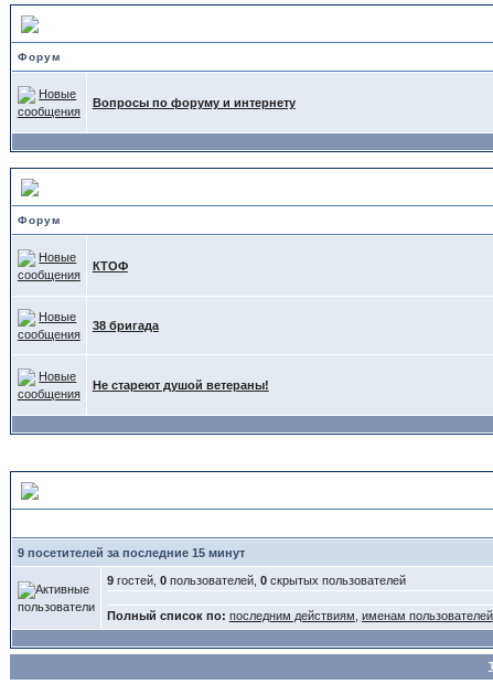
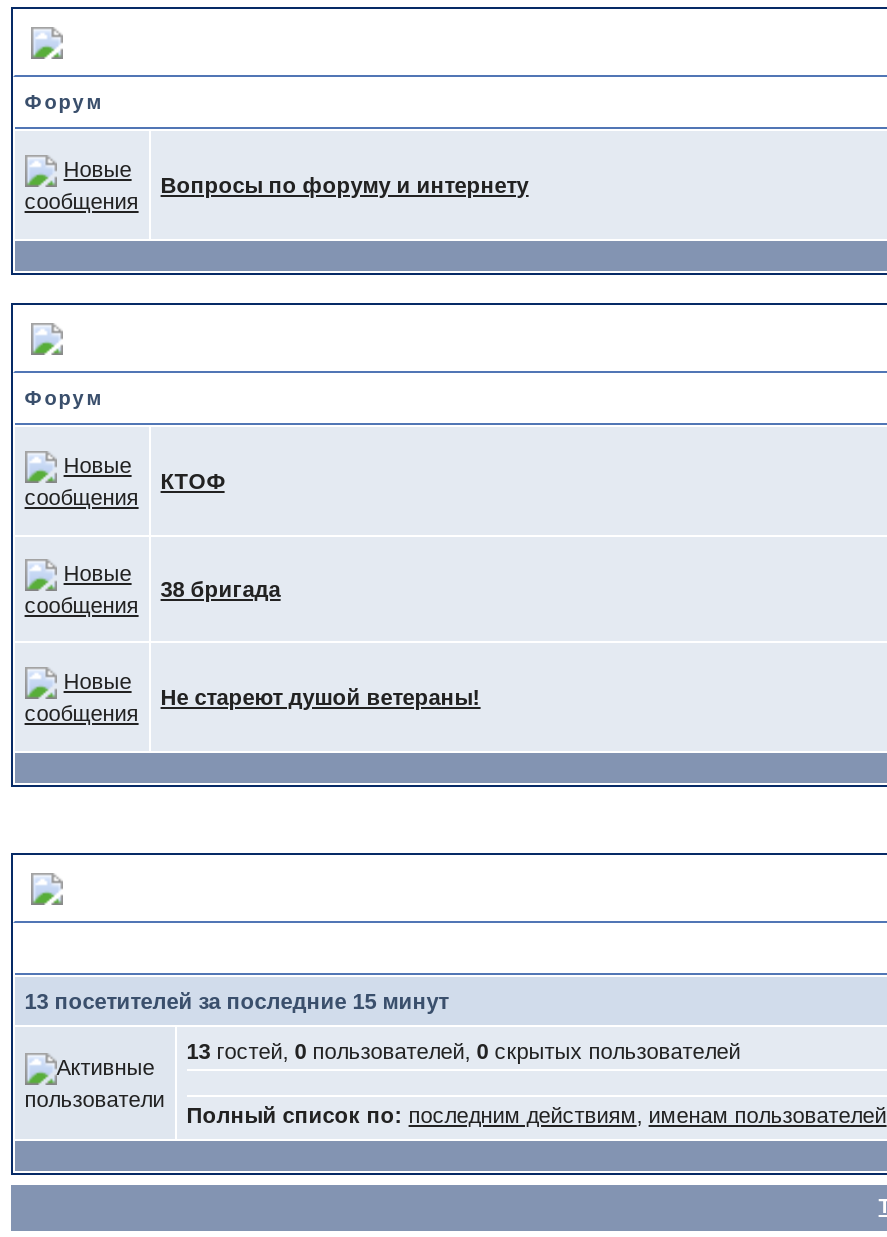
[17,546,245,559] 9 посетителей за последние 15 минут -> [25,989,449,1013] 13 посетителей за последние 15 минут
[107,574,406,587] 9 гостей, 0 пользователей, 0 скрытых пользователей -> [187,1039,741,1063] 13 гостей, 0 пользователей, 0 скрытых пользователей

